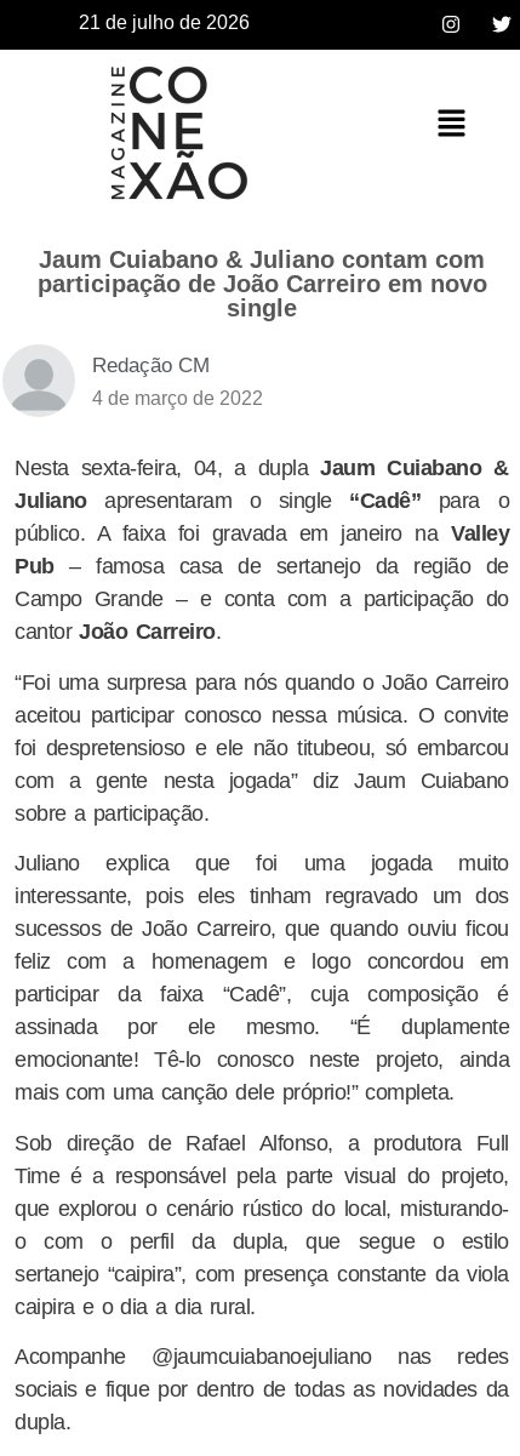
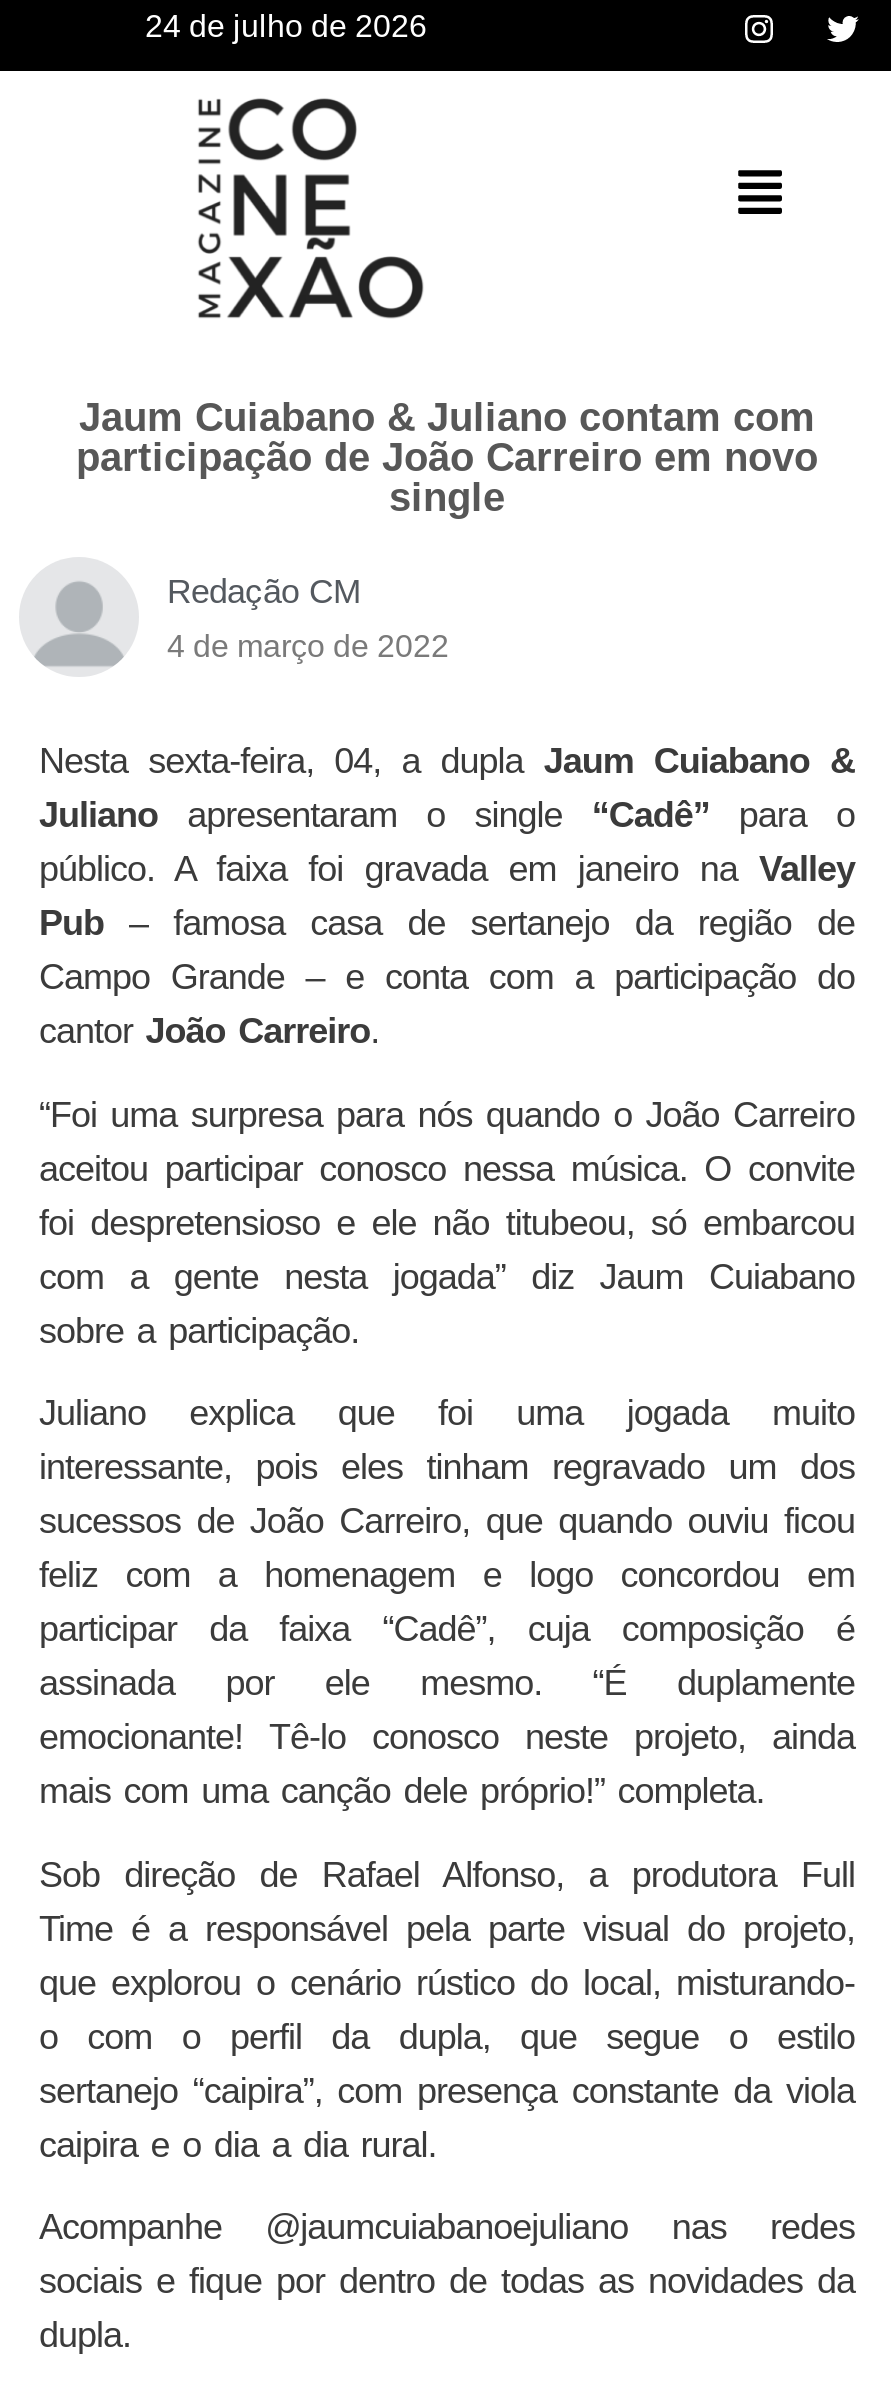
[79,12,250,33] 21 de julho de 2026 -> [145,9,427,43] 24 de julho de 2026

